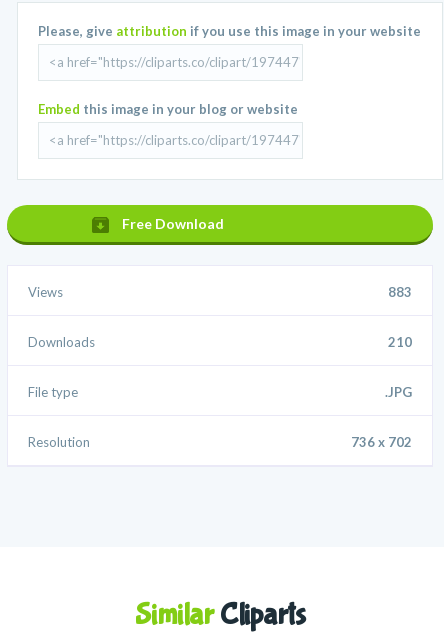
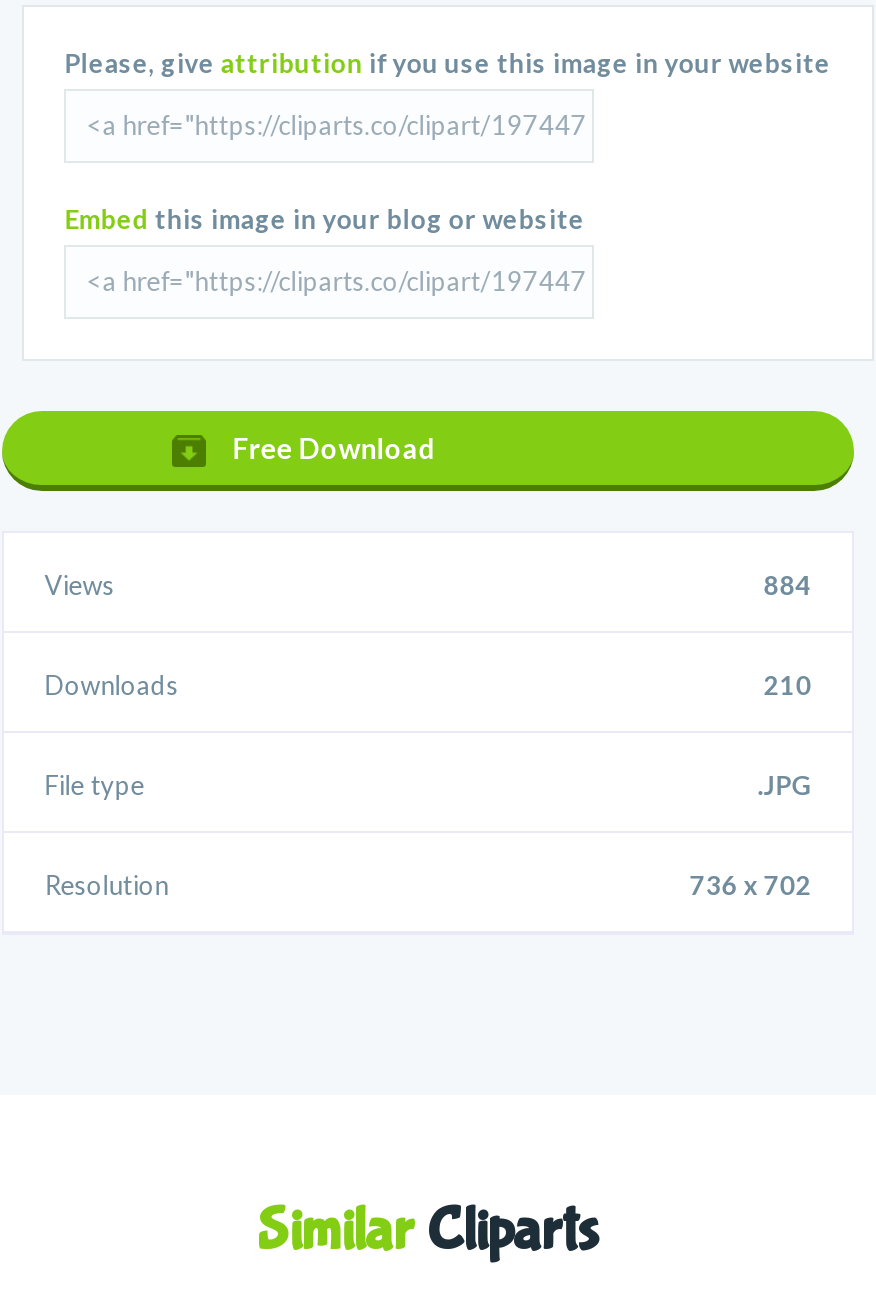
[388,284,412,300] 883 -> [764,568,812,600] 884

